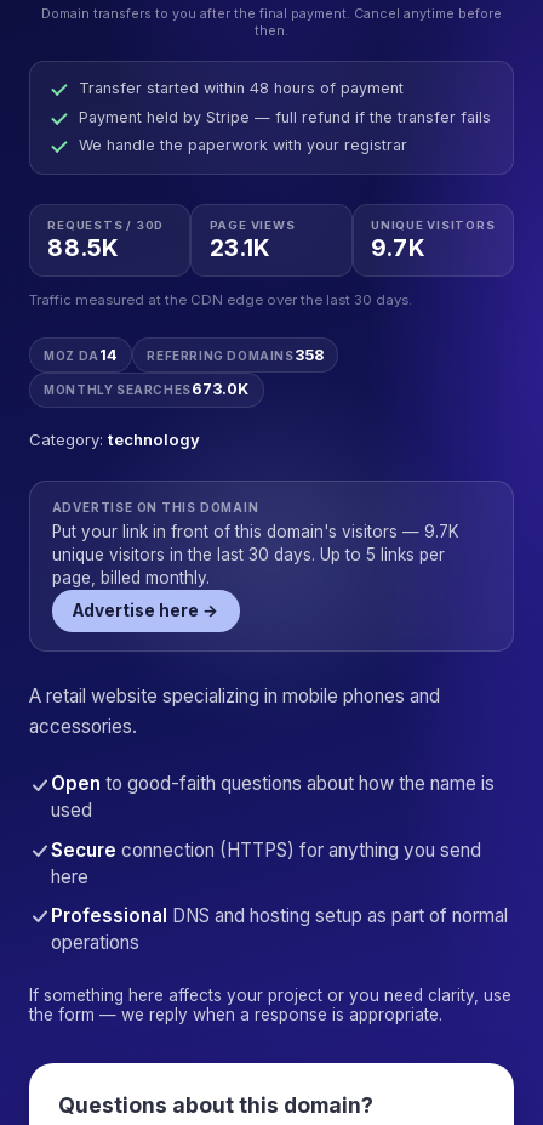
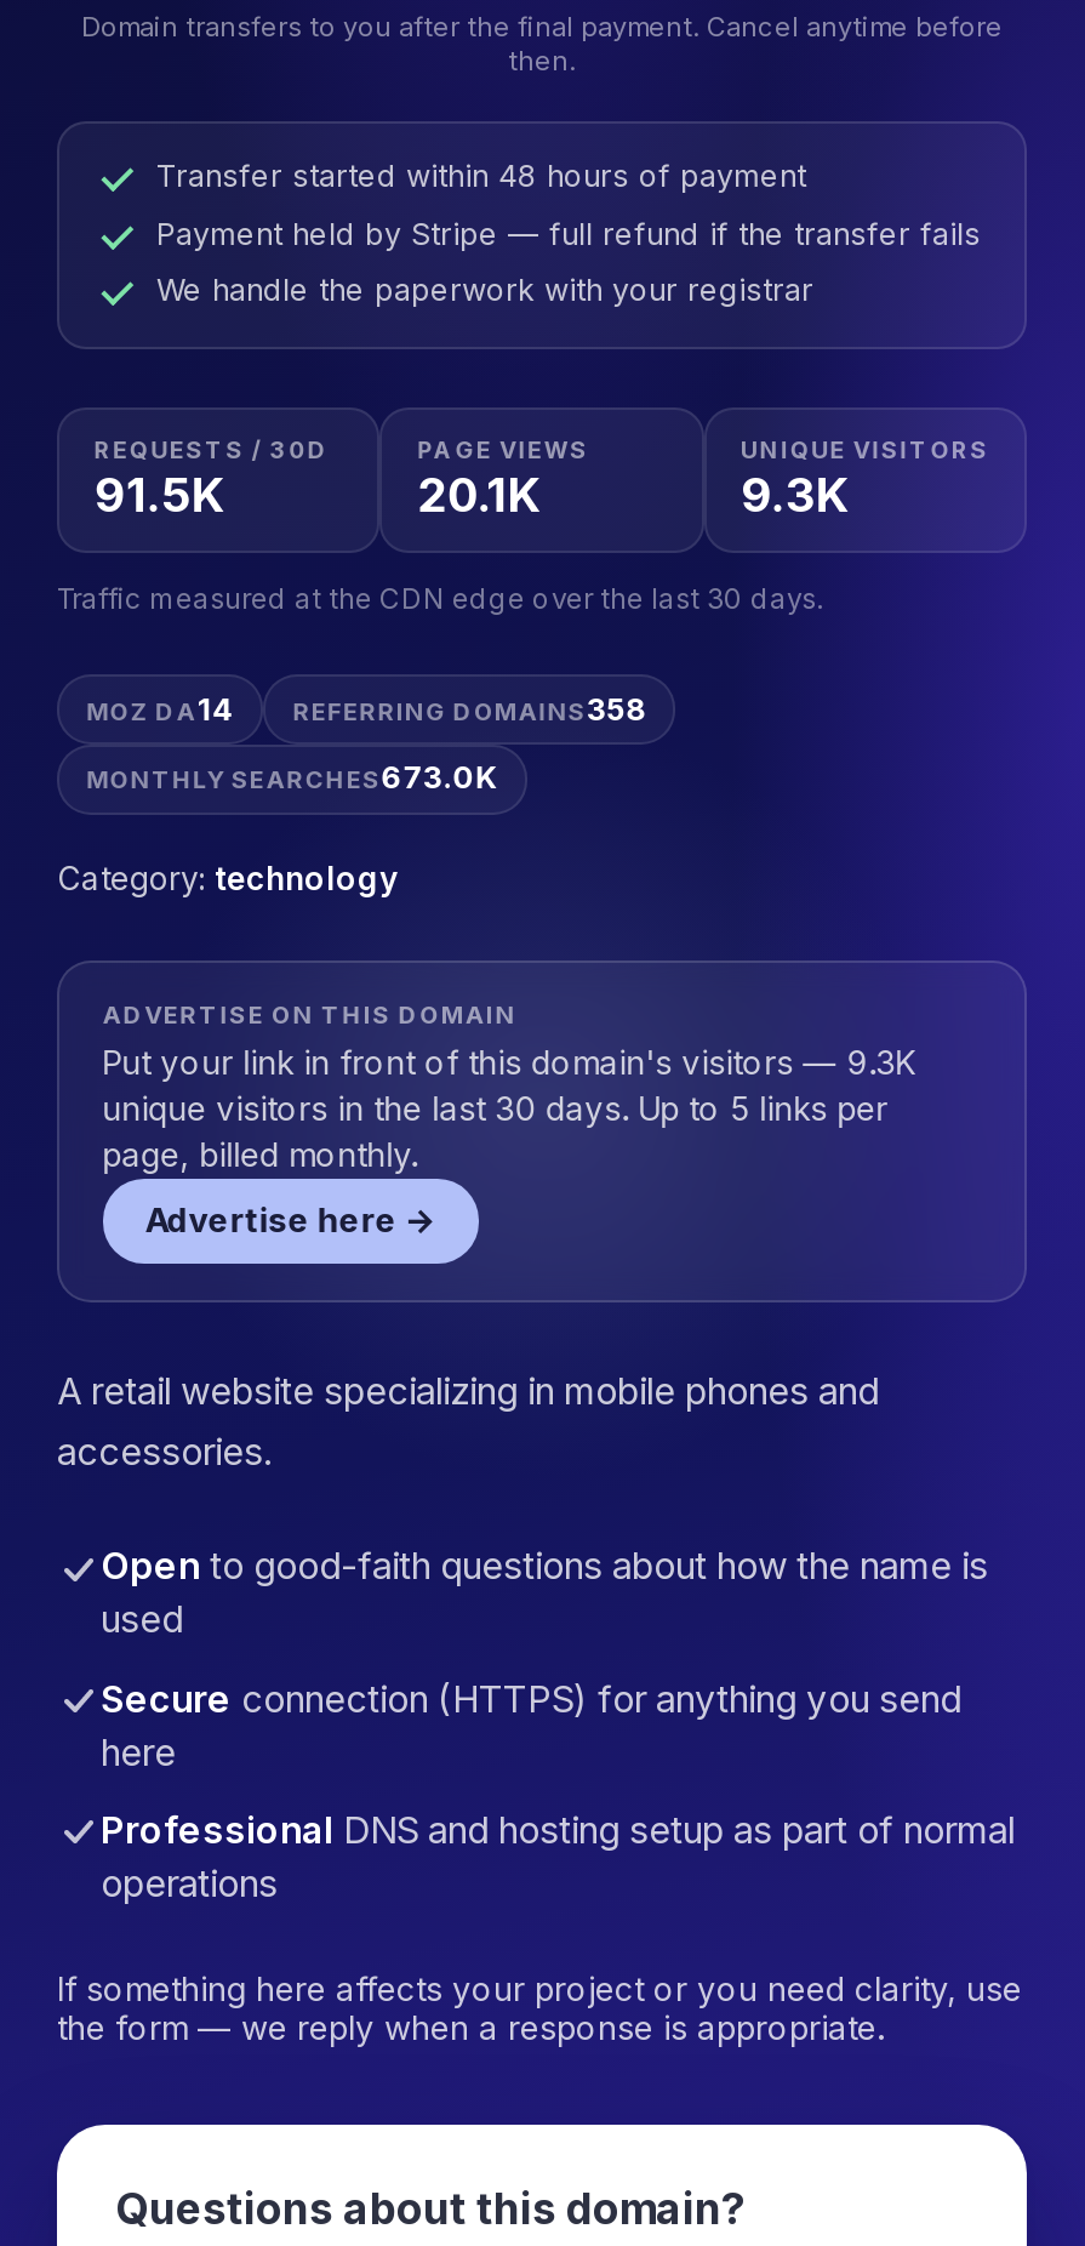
[48,233,119,262] 88.5K -> [94,466,225,525] 91.5K
[209,233,271,262] 23.1K -> [418,466,541,525] 20.1K
[371,233,425,262] 9.7K -> [741,466,849,525] 9.3K
[52,522,459,541] Put your link in front of this domain's visitors — 9.7K -> [102,1042,917,1081] Put your link in front of this domain's visitors — 9.3K

